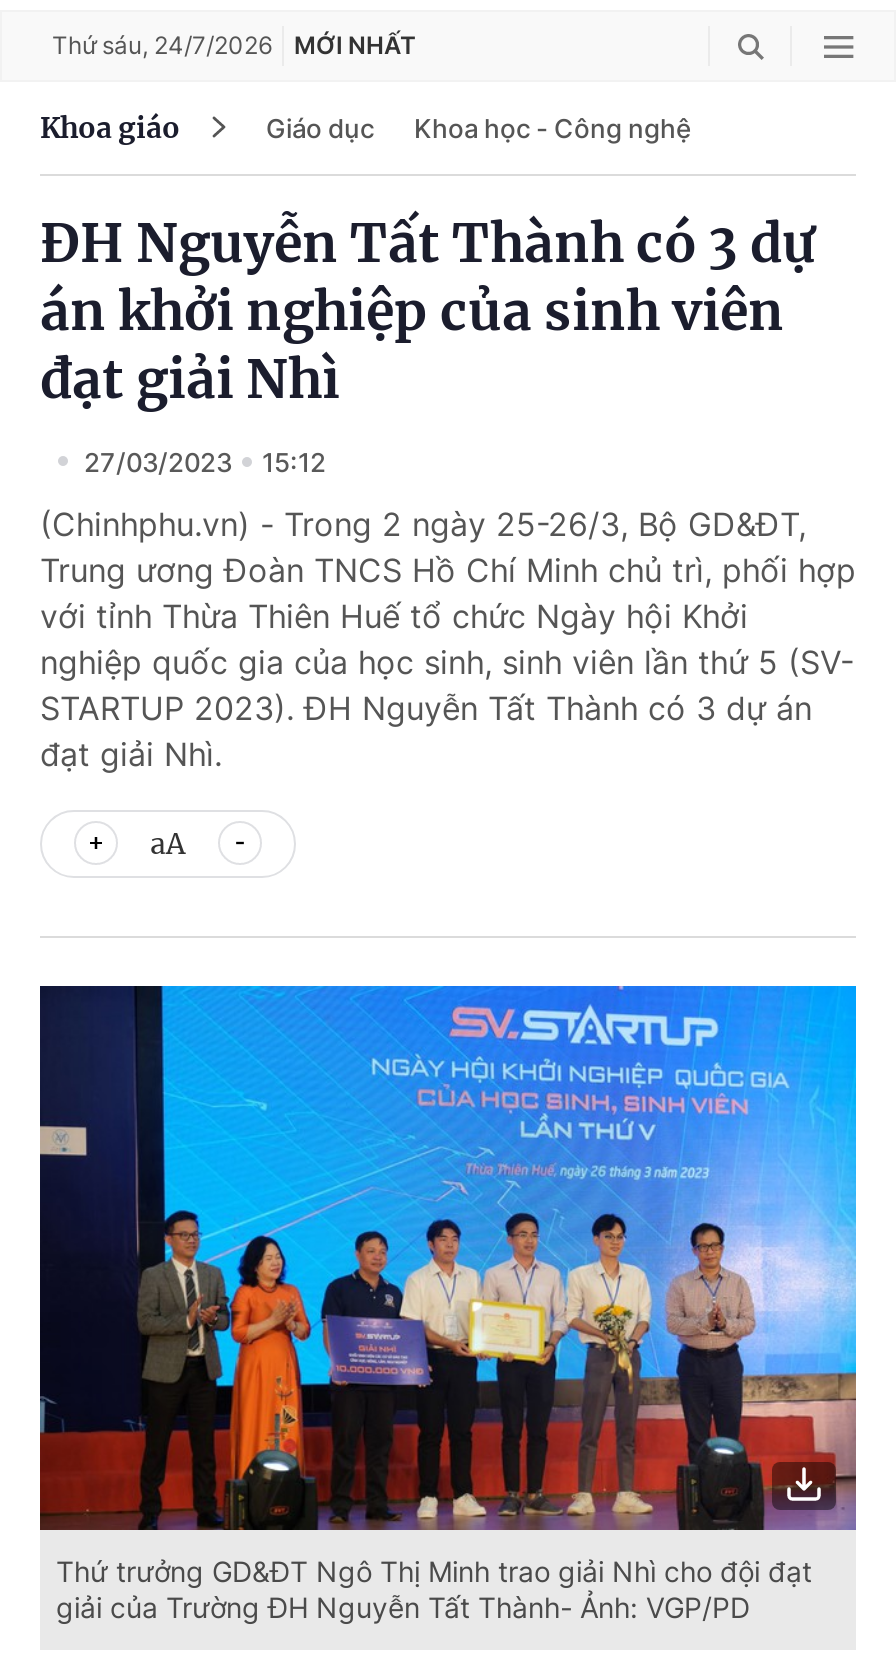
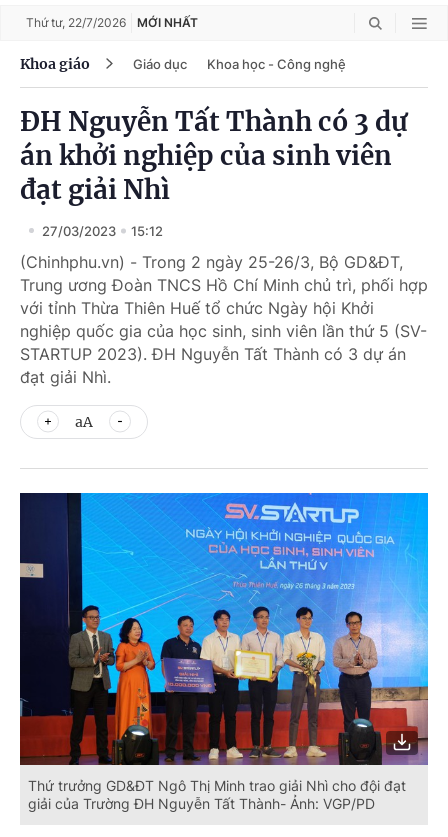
[52,30,416,60] Thứ sáu, 24/7/2026 MỚI NHẤT -> [26,15,198,30] Thứ tư, 22/7/2026 MỚI NHẤT

